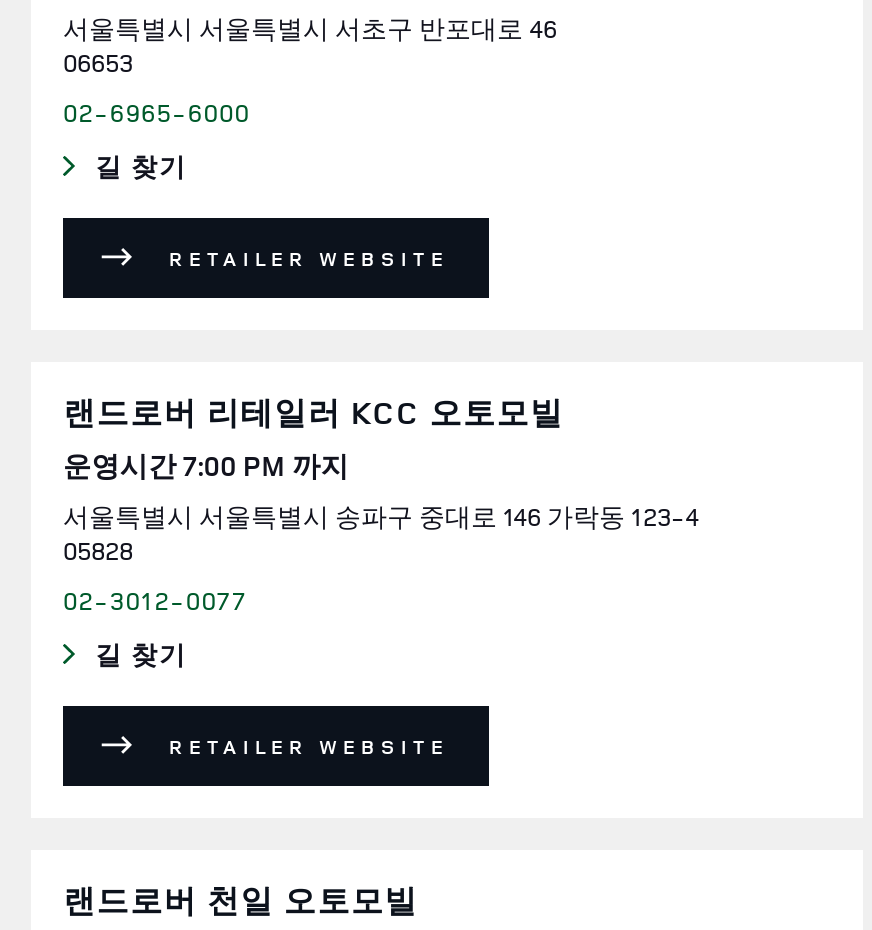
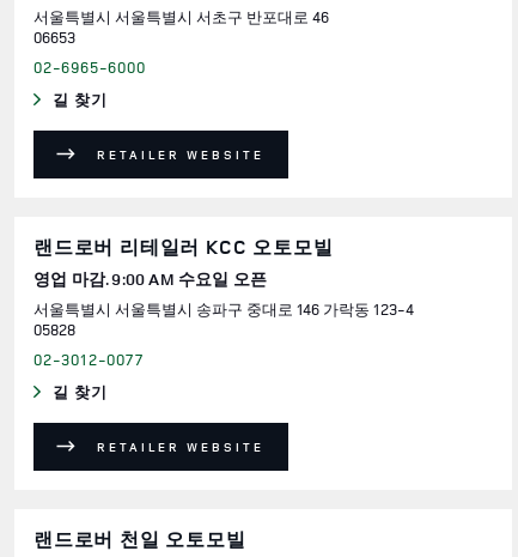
[63,446,349,484] 운영시간7:00 PM 까지 -> [33,267,267,290] 영업 마감.9:00 AM 수요일 오픈

